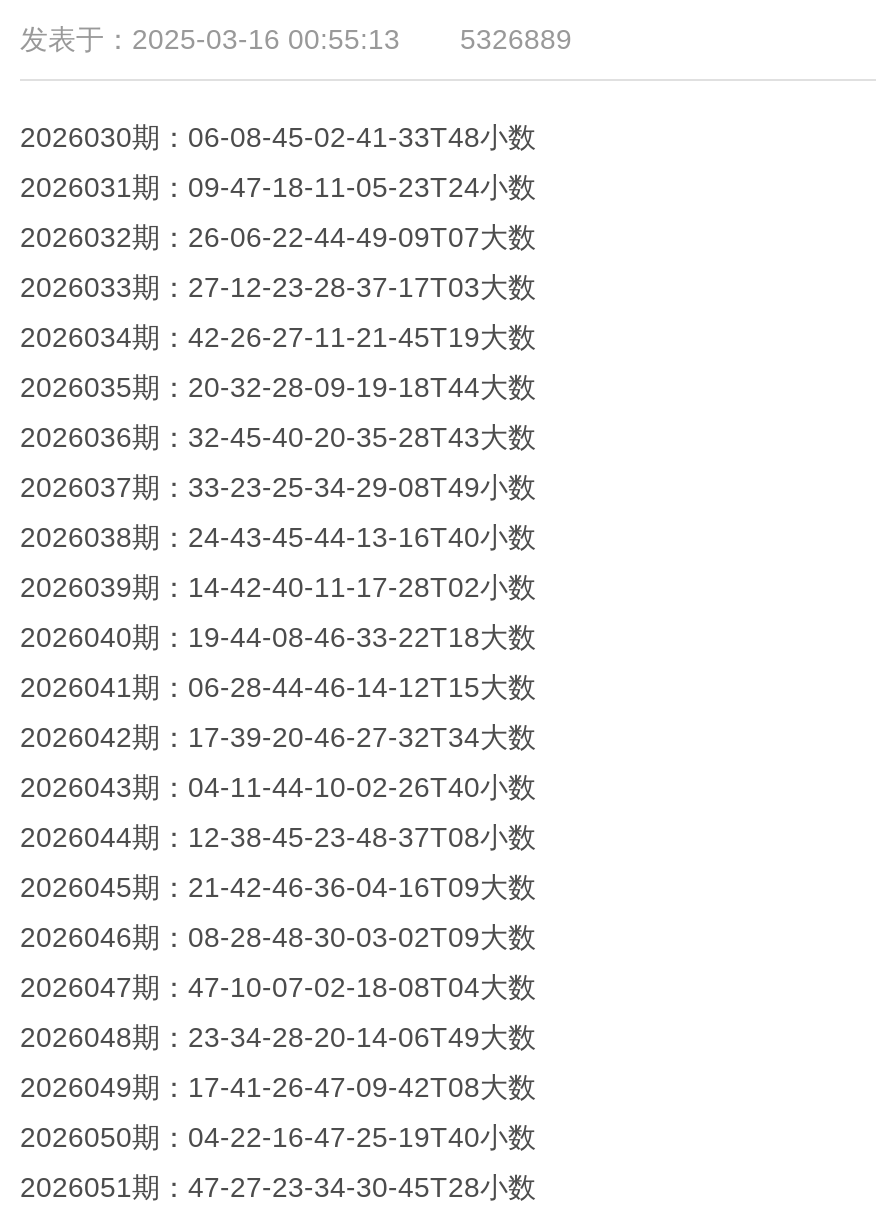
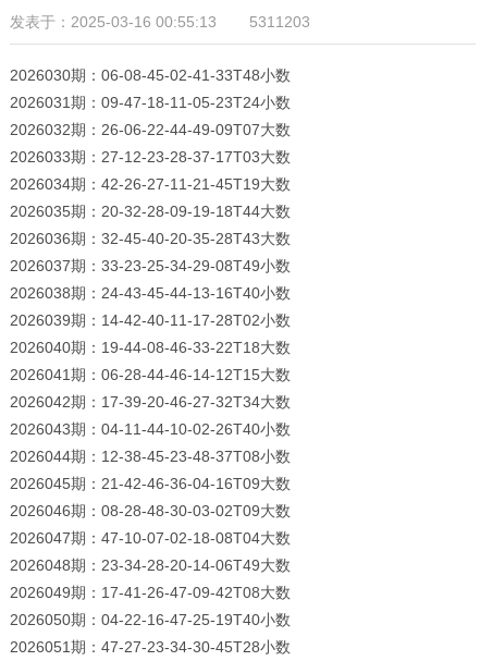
[20,23,572,55] 发表于：2025-03-16 00:55:13 5326889 -> [10,13,310,30] 发表于：2025-03-16 00:55:13 5311203

